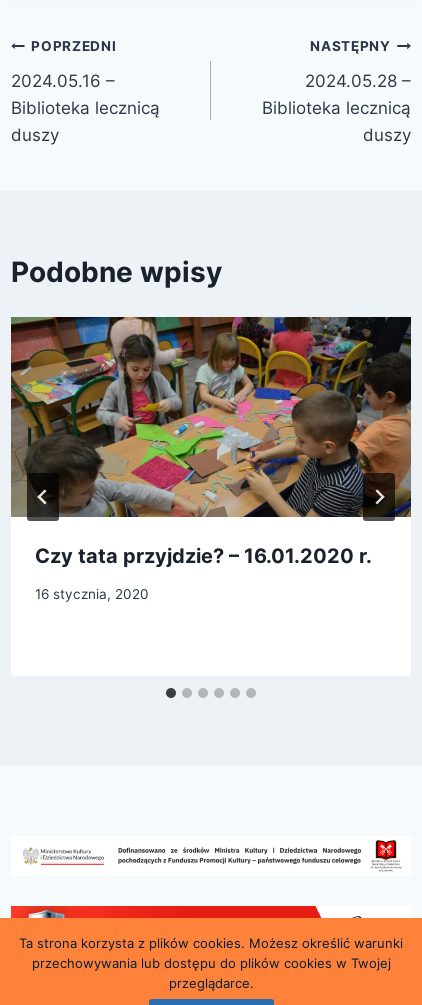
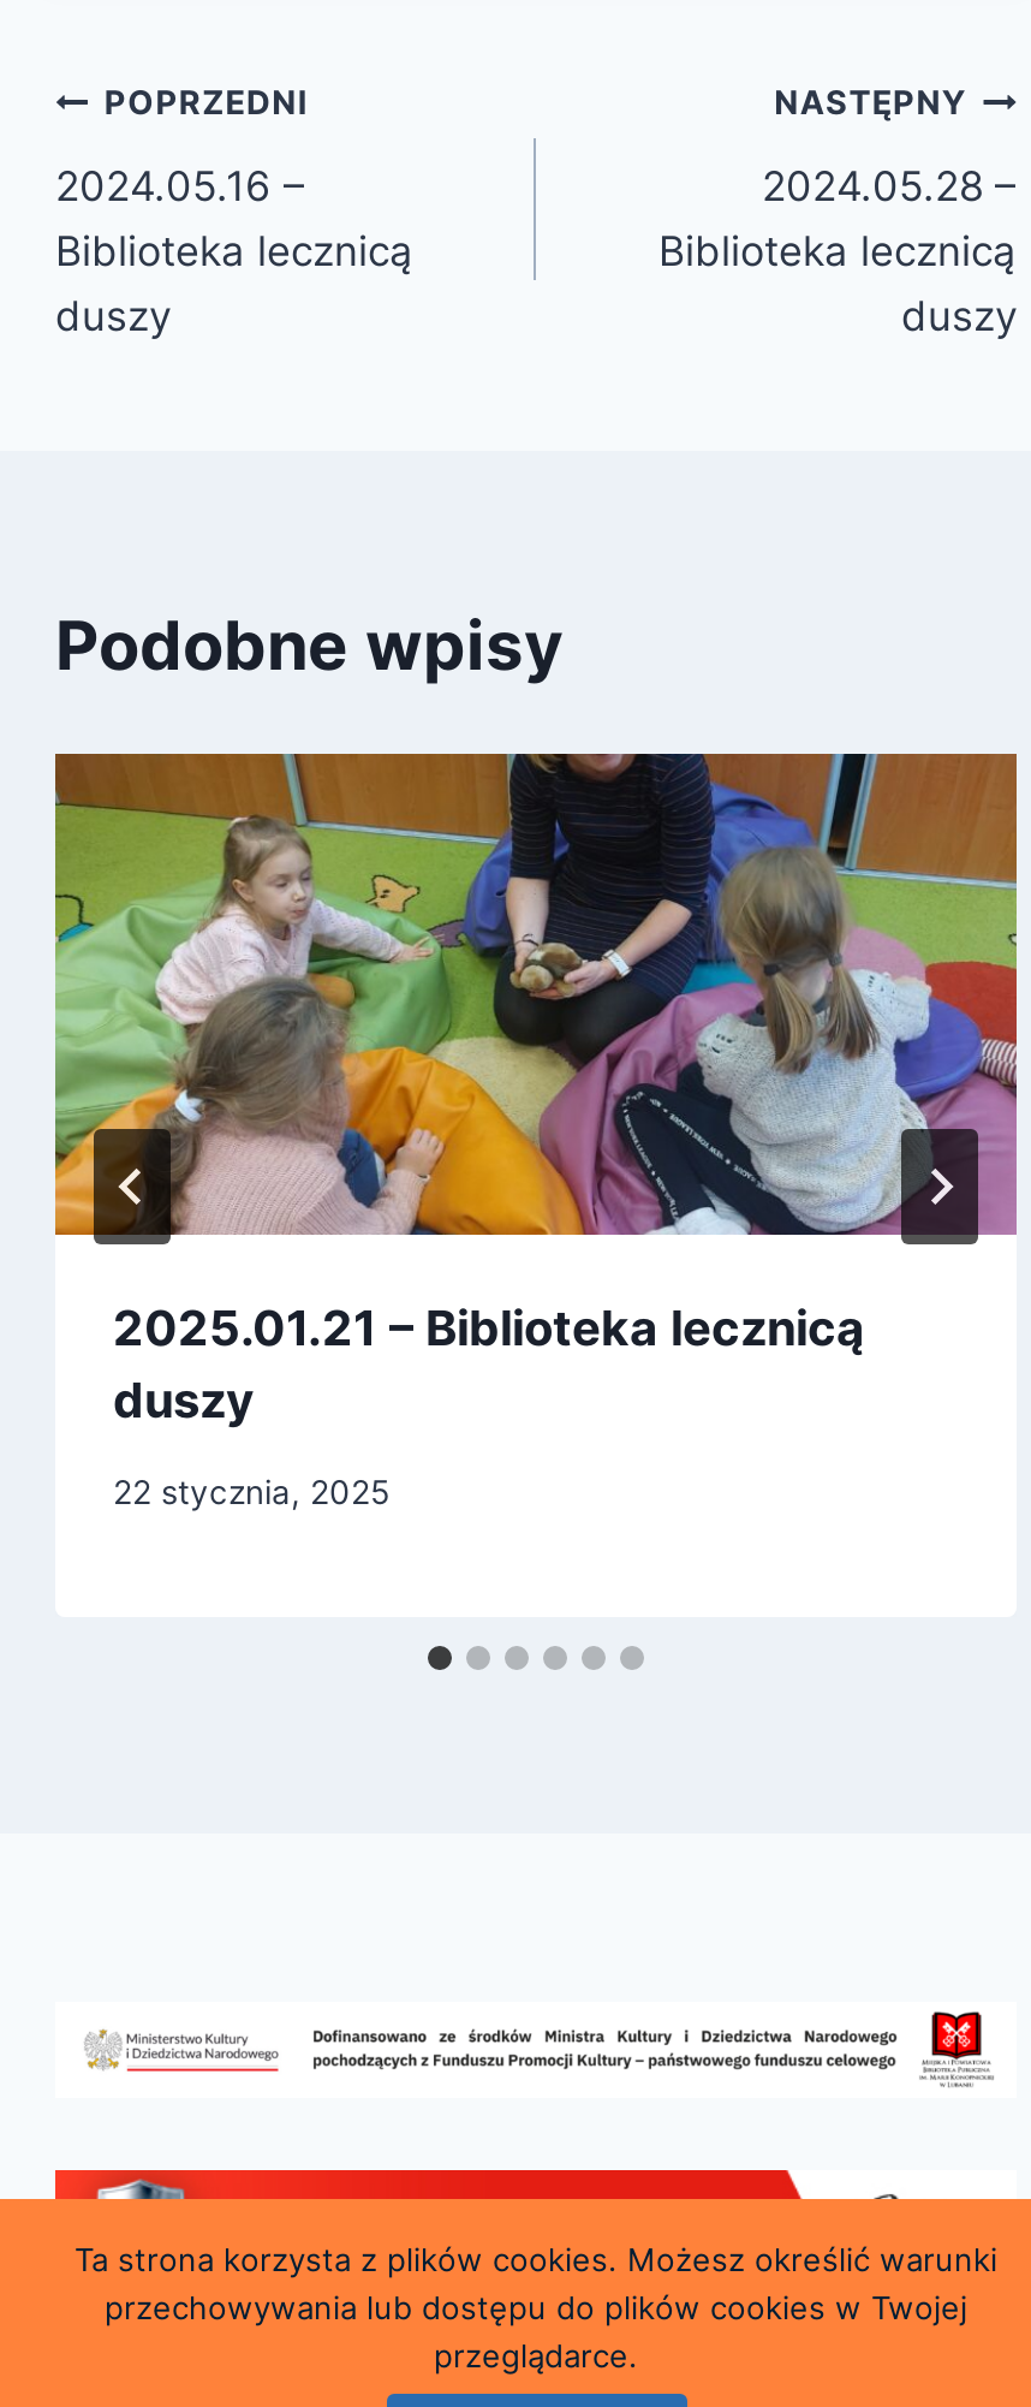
[10,316,412,568] [image] | Czy tata przyjdzie? – 16.01.2020 r. -> [53,751,1019,1429] [image] | 2025.01.21 – Biblioteka lecznicą | duszy
[35,586,149,602] 16 stycznia, 2020 -> [113,1474,389,1512] 22 stycznia, 2025

